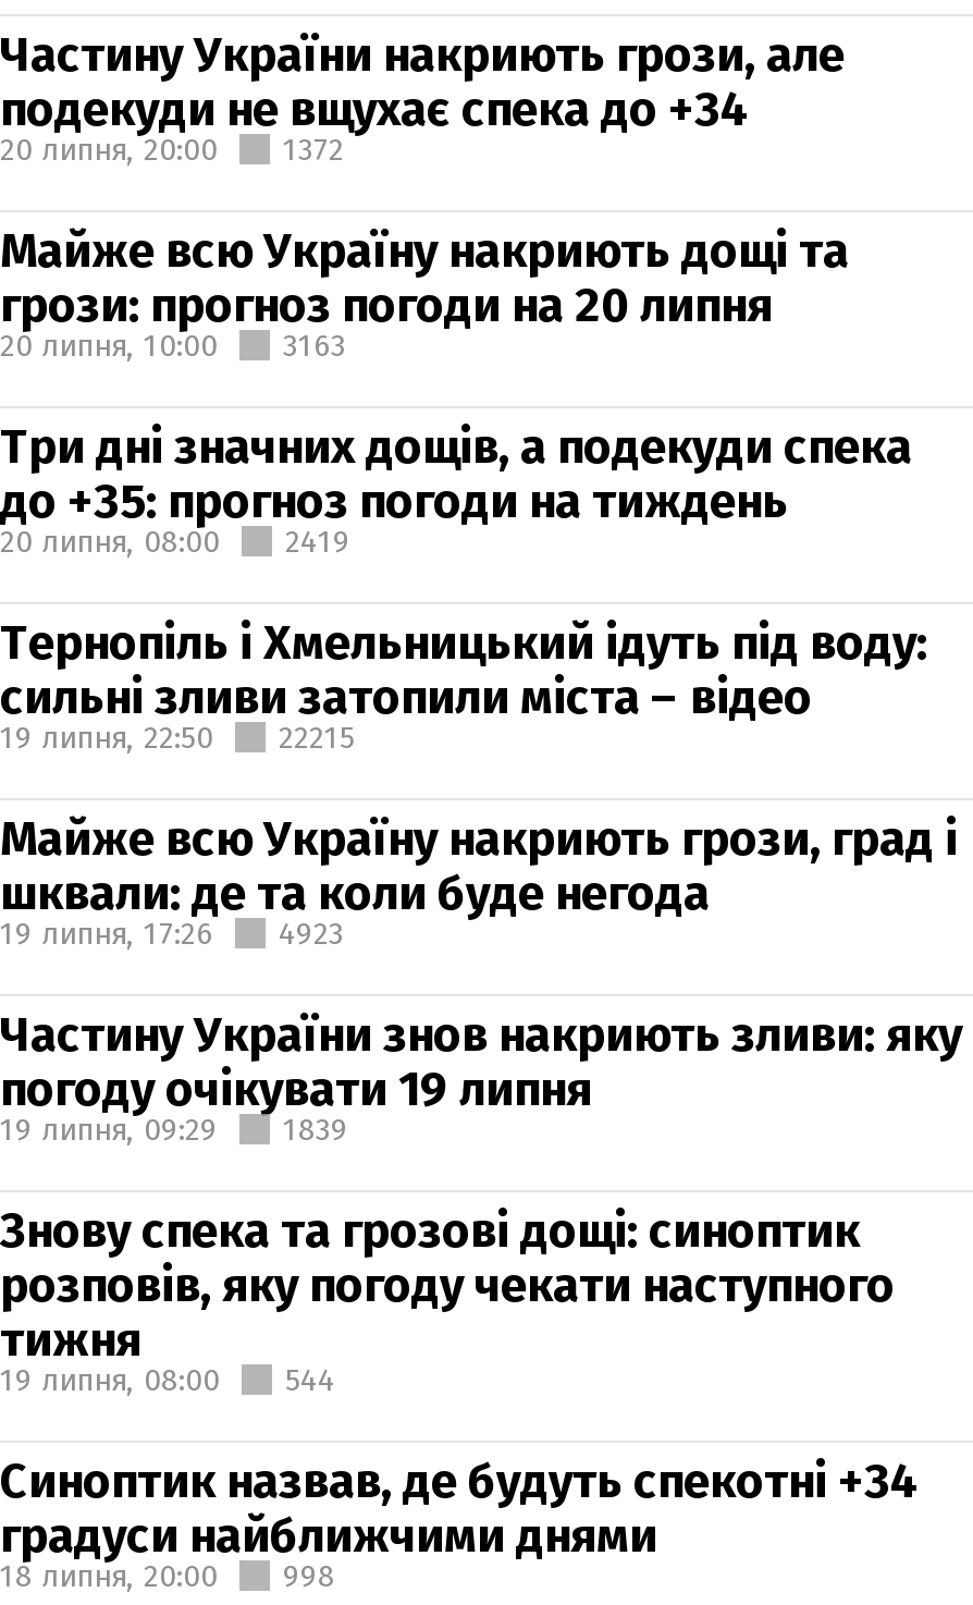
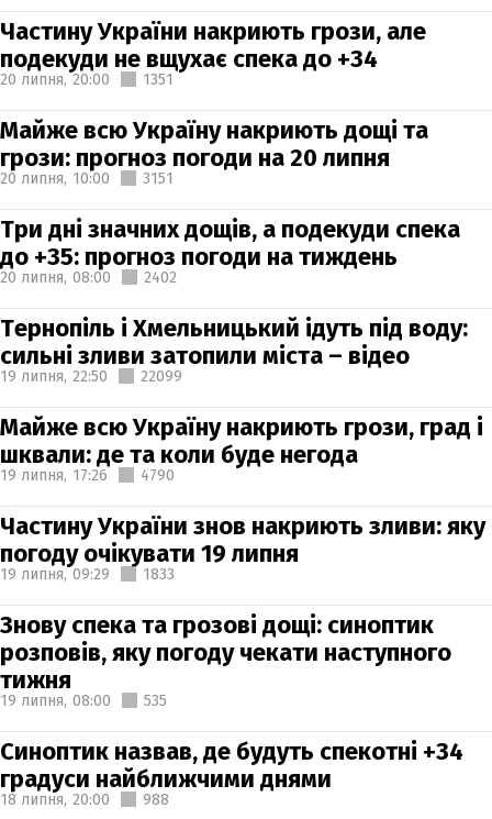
[0,131,344,168] 20 липня, 20:00 1372 -> [0,70,174,88] 20 липня, 20:00 1351
[0,327,346,364] 20 липня, 10:00 3163 -> [0,169,174,187] 20 липня, 10:00 3151
[0,523,350,560] 20 липня, 08:00 2419 -> [0,268,177,286] 20 липня, 08:00 2402
[0,719,355,756] 19 липня, 22:50 22215 -> [0,367,182,385] 19 липня, 22:50 22099
[0,915,344,952] 19 липня, 17:26 4923 -> [0,466,175,484] 19 липня, 17:26 4790
[0,1111,348,1148] 19 липня, 09:29 1839 -> [0,565,175,583] 19 липня, 09:29 1833
[0,1361,335,1398] 19 липня, 08:00 544 -> [0,691,167,710] 19 липня, 08:00 535
[0,1557,335,1594] 18 липня, 20:00 998 -> [0,790,169,809] 18 липня, 20:00 988

